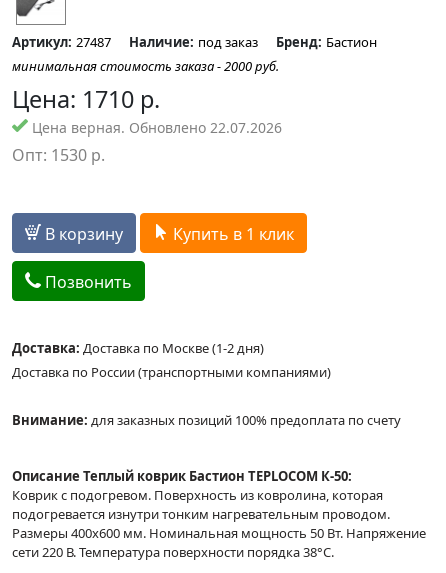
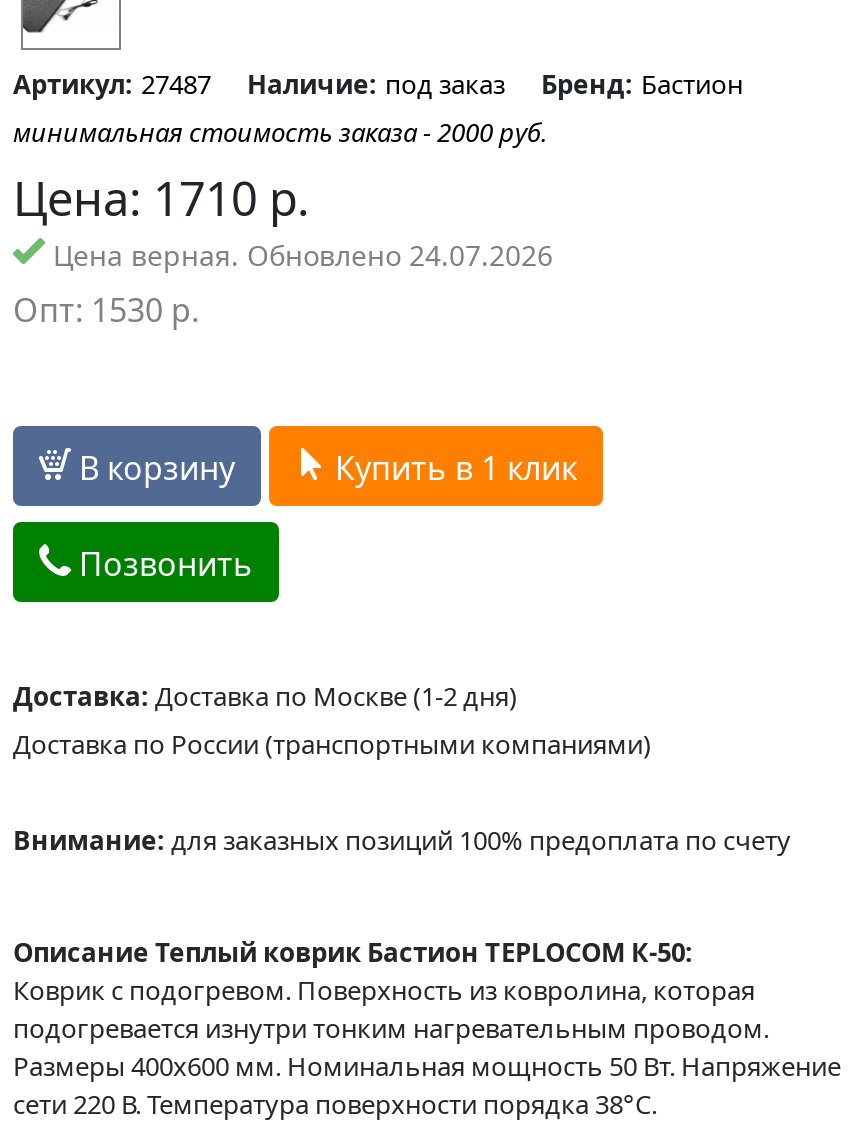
[32,118,282,137] Цена верная. Обновлено 22.07.2026 -> [53,236,553,274] Цена верная. Обновлено 24.07.2026

